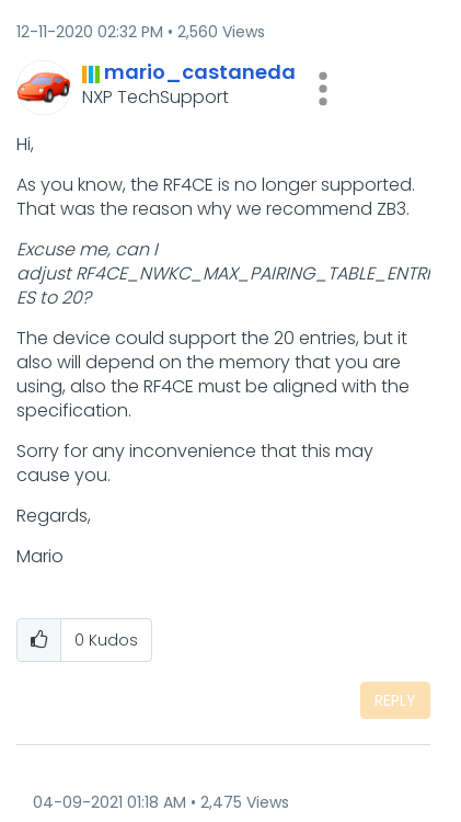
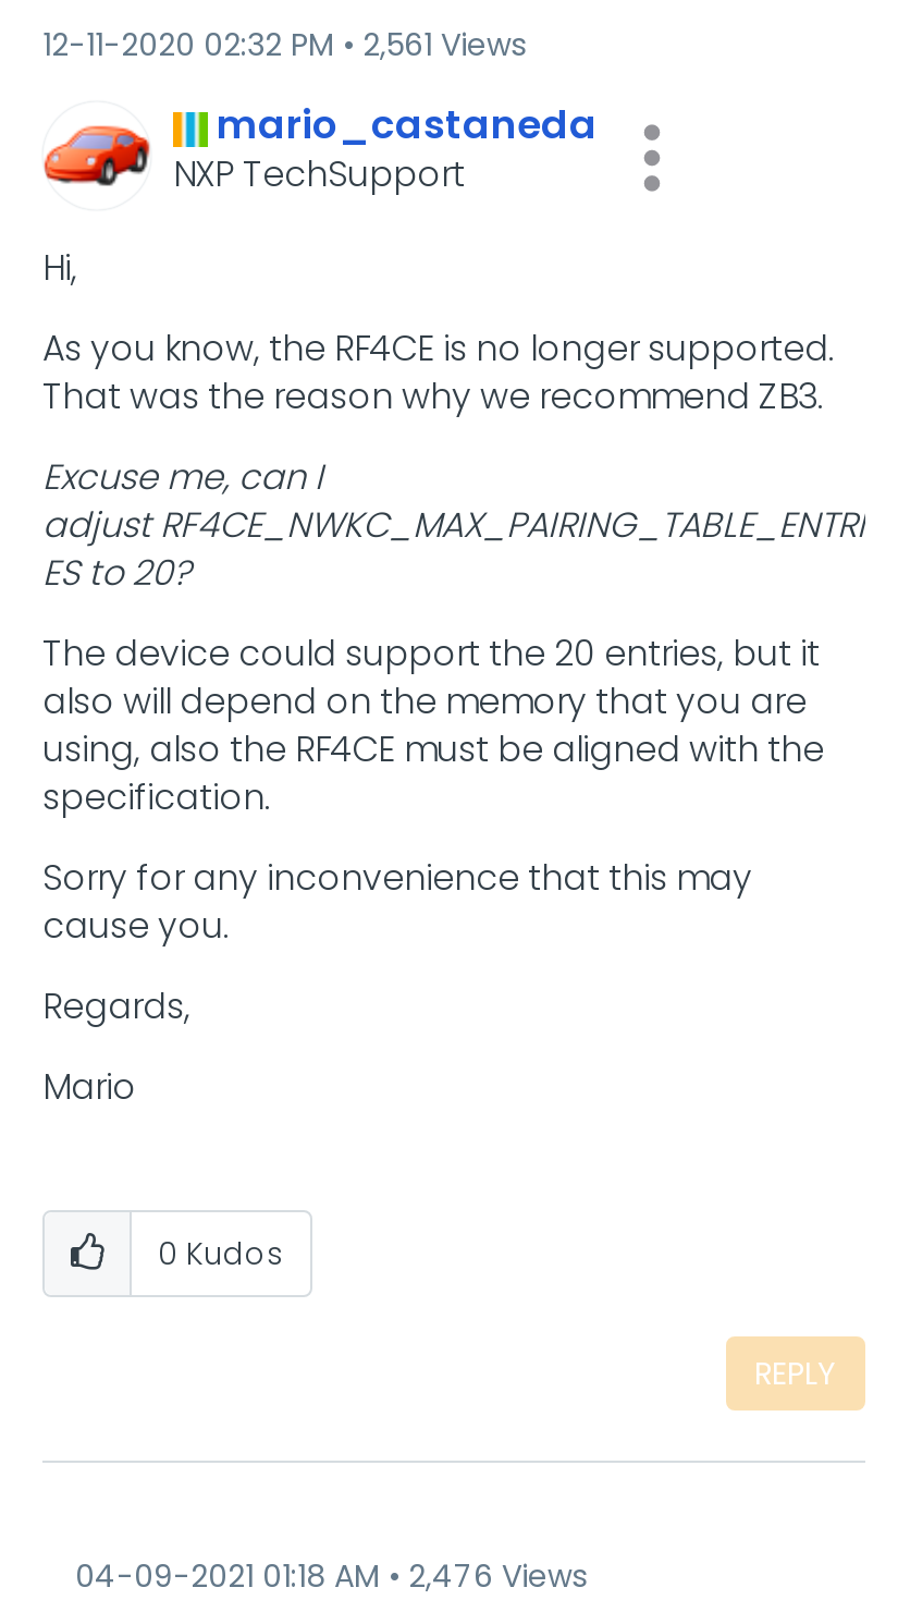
[16,21,265,43] 12-11-2020 02:32 PM 2,560 Views -> [42,23,526,66] 12-11-2020 02:32 PM 2,561 Views
[33,791,289,813] 04-09-2021 01:18 AM 2,475 Views -> [75,1554,587,1598] 04-09-2021 01:18 AM 2,476 Views

